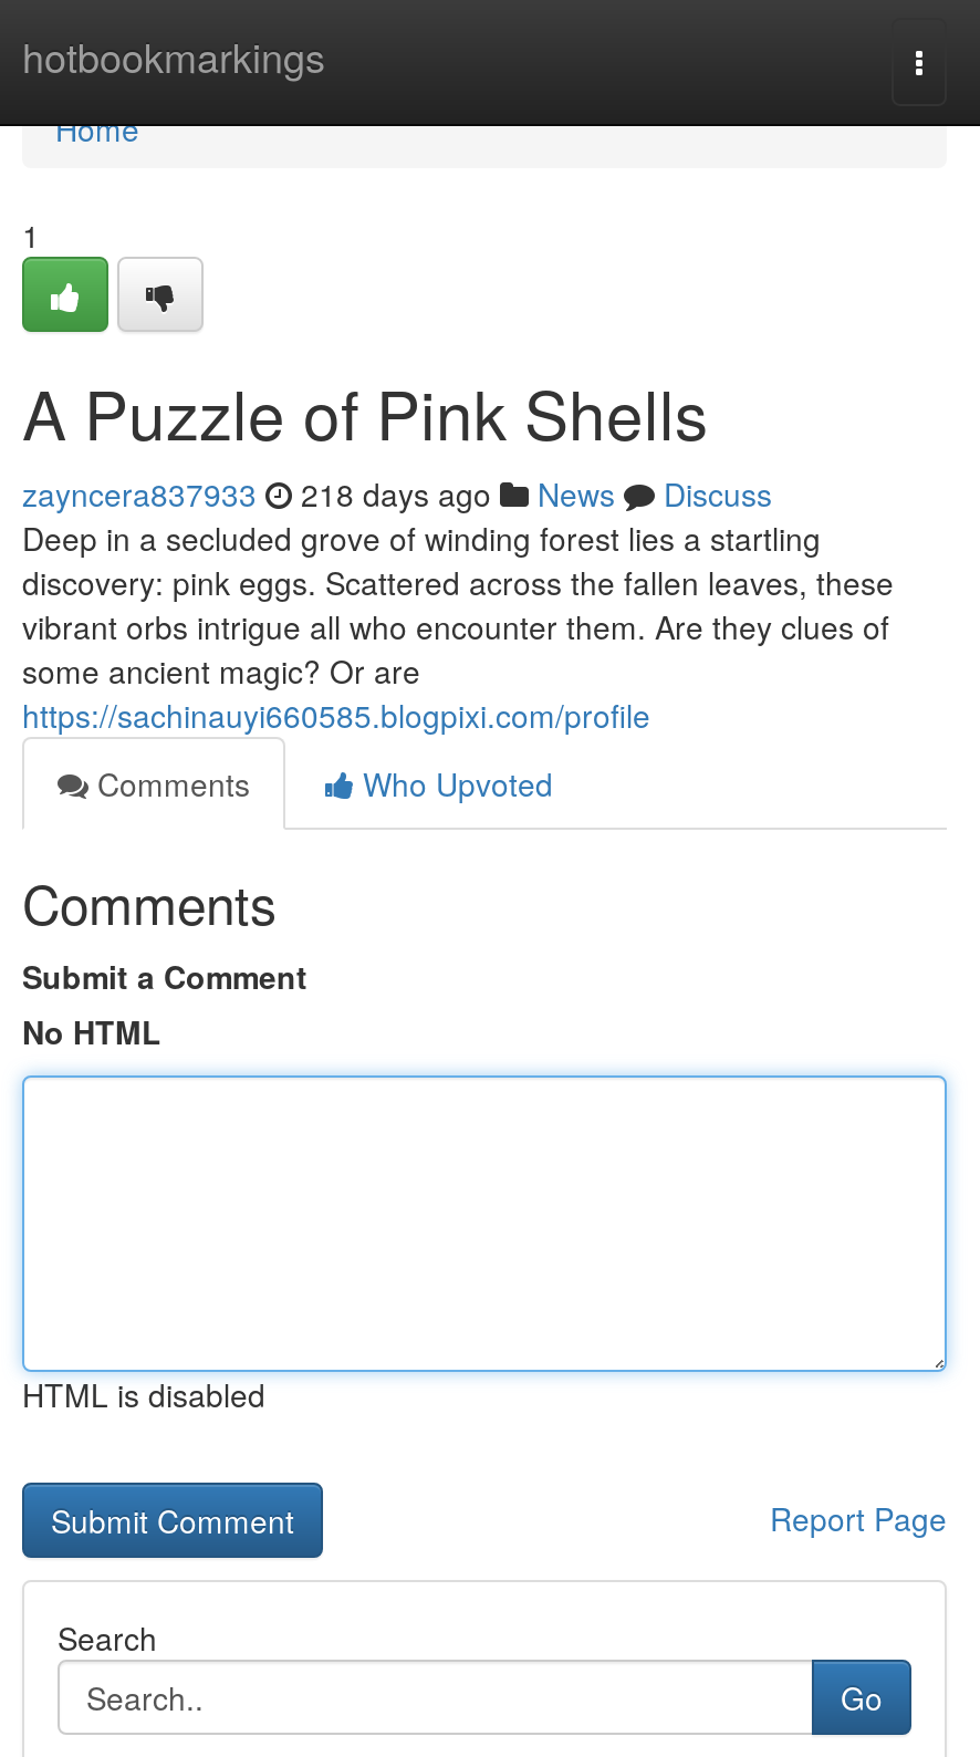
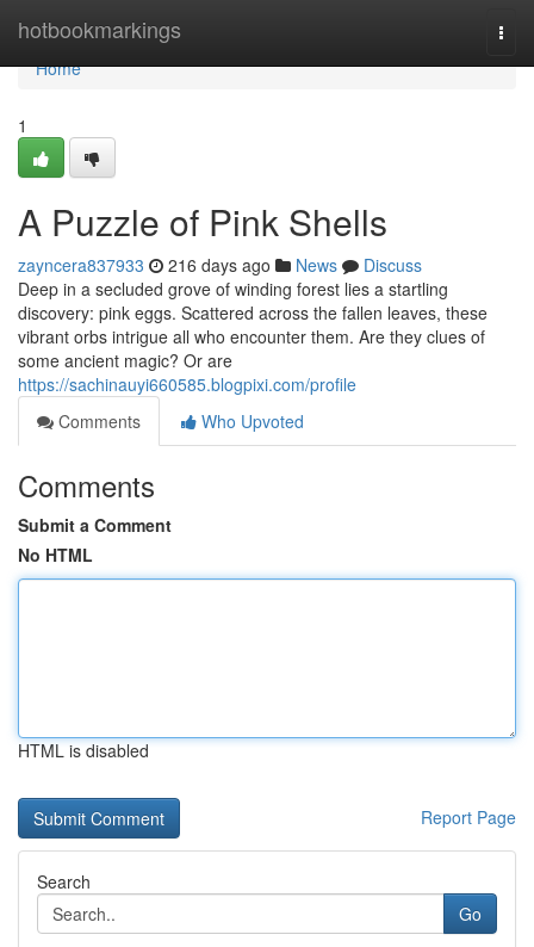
[22,471,772,516] zayncera837933 218 days ago News Discuss -> [18,253,422,277] zayncera837933 216 days ago News Discuss

